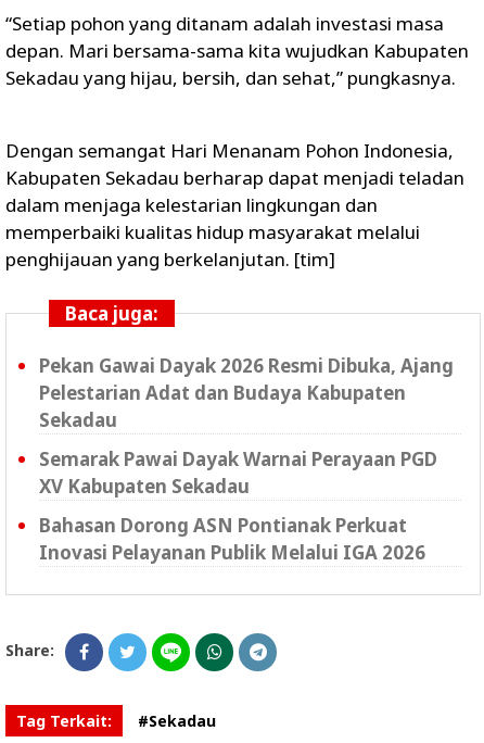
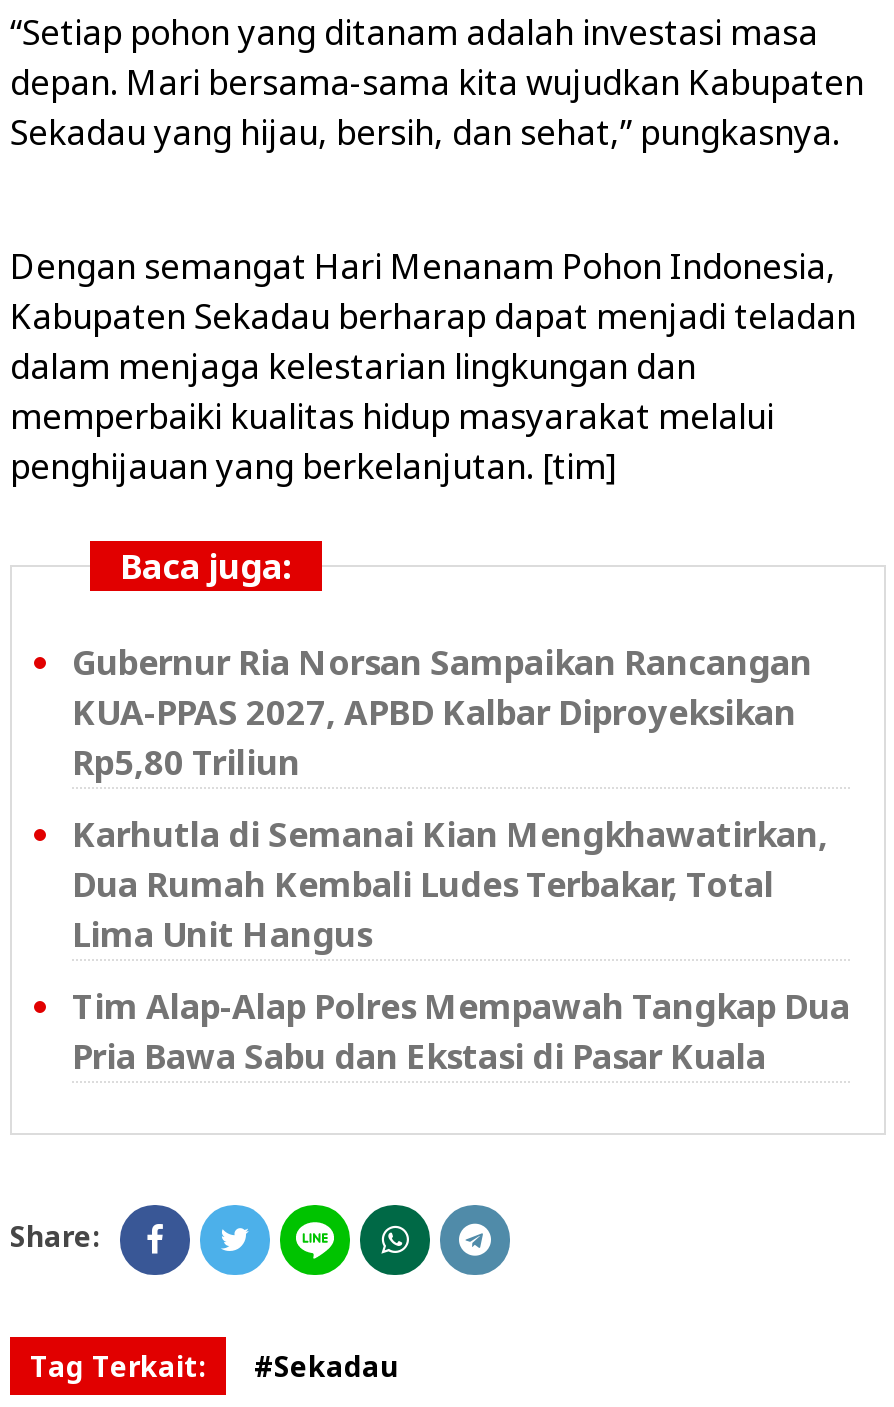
[39,353,454,432] Pekan Gawai Dayak 2026 Resmi Dibuka, Ajang | Pelestarian Adat dan Budaya Kabupaten | Sekadau -> [72,639,812,785] Gubernur Ria Norsan Sampaikan Rancangan | KUA-PPAS 2027, APBD Kalbar Diproyeksikan | Rp5,80 Triliun
[39,446,437,499] Semarak Pawai Dayak Warnai Perayaan PGD | XV Kabupaten Sekadau -> [72,811,828,957] Karhutla di Semanai Kian Mengkhawatirkan, | Dua Rumah Kembali Ludes Terbakar, Total | Lima Unit Hangus
[39,513,425,565] Bahasan Dorong ASN Pontianak Perkuat | Inovasi Pelayanan Publik Melalui IGA 2026 -> [72,983,850,1079] Tim Alap-Alap Polres Mempawah Tangkap Dua | Pria Bawa Sabu dan Ekstasi di Pasar Kuala

